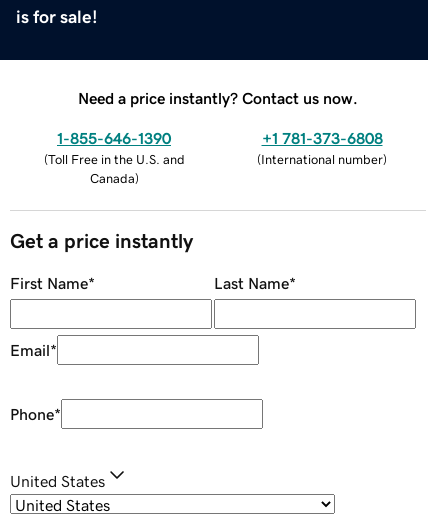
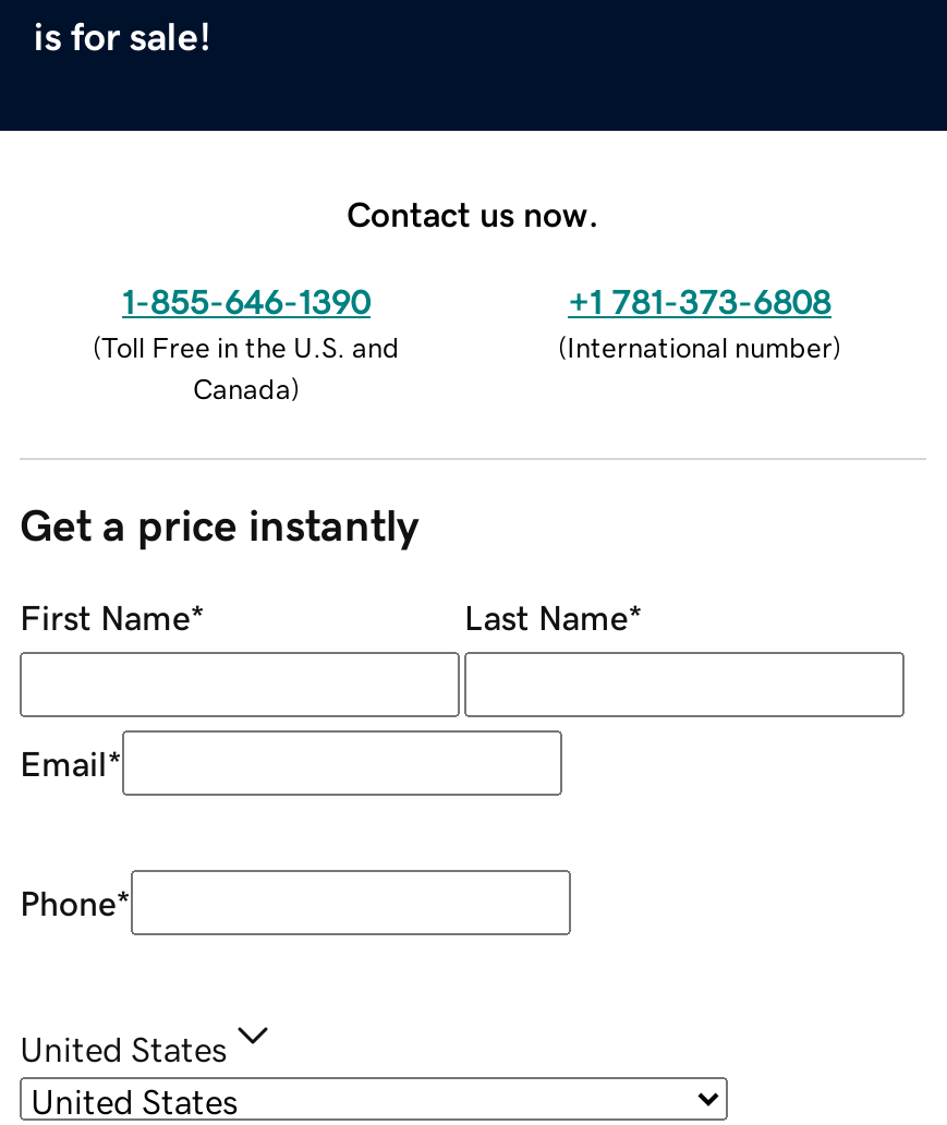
[78,90,358,106] Need a price instantly? Contact us now. -> [347,195,599,230] Contact us now.

